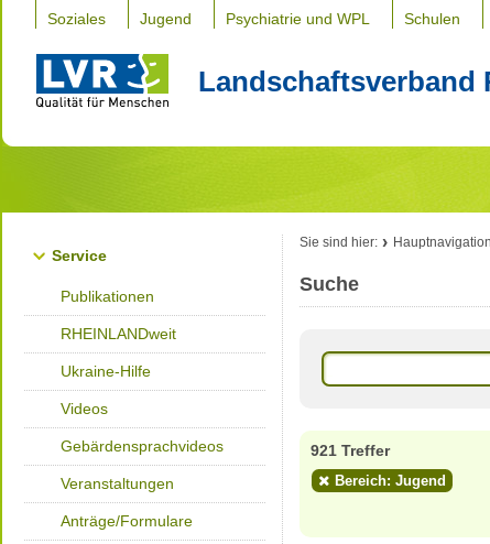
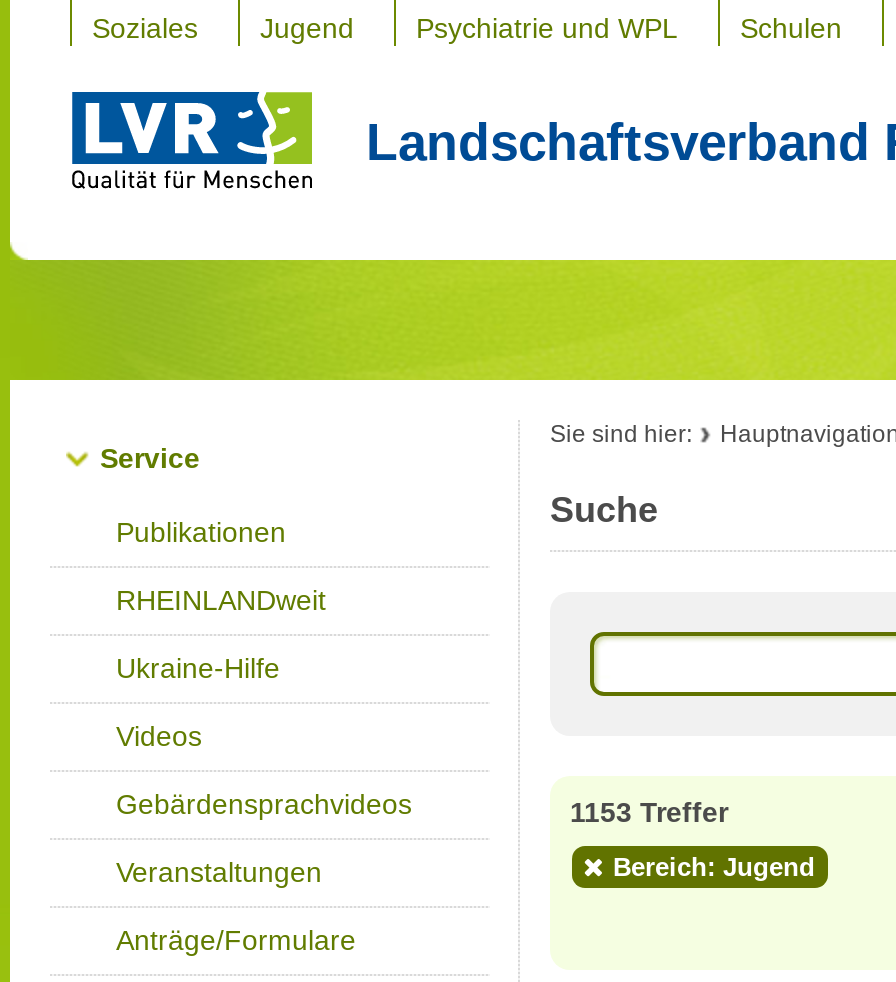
[311,442,390,459] 921 Treffer -> [570,796,728,828] 1153 Treffer

